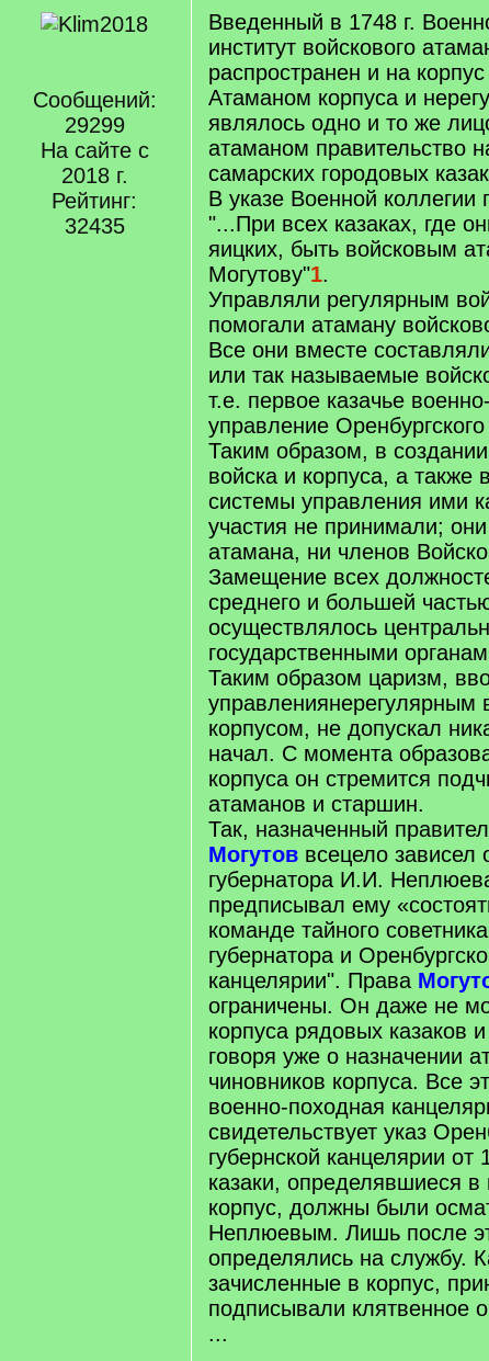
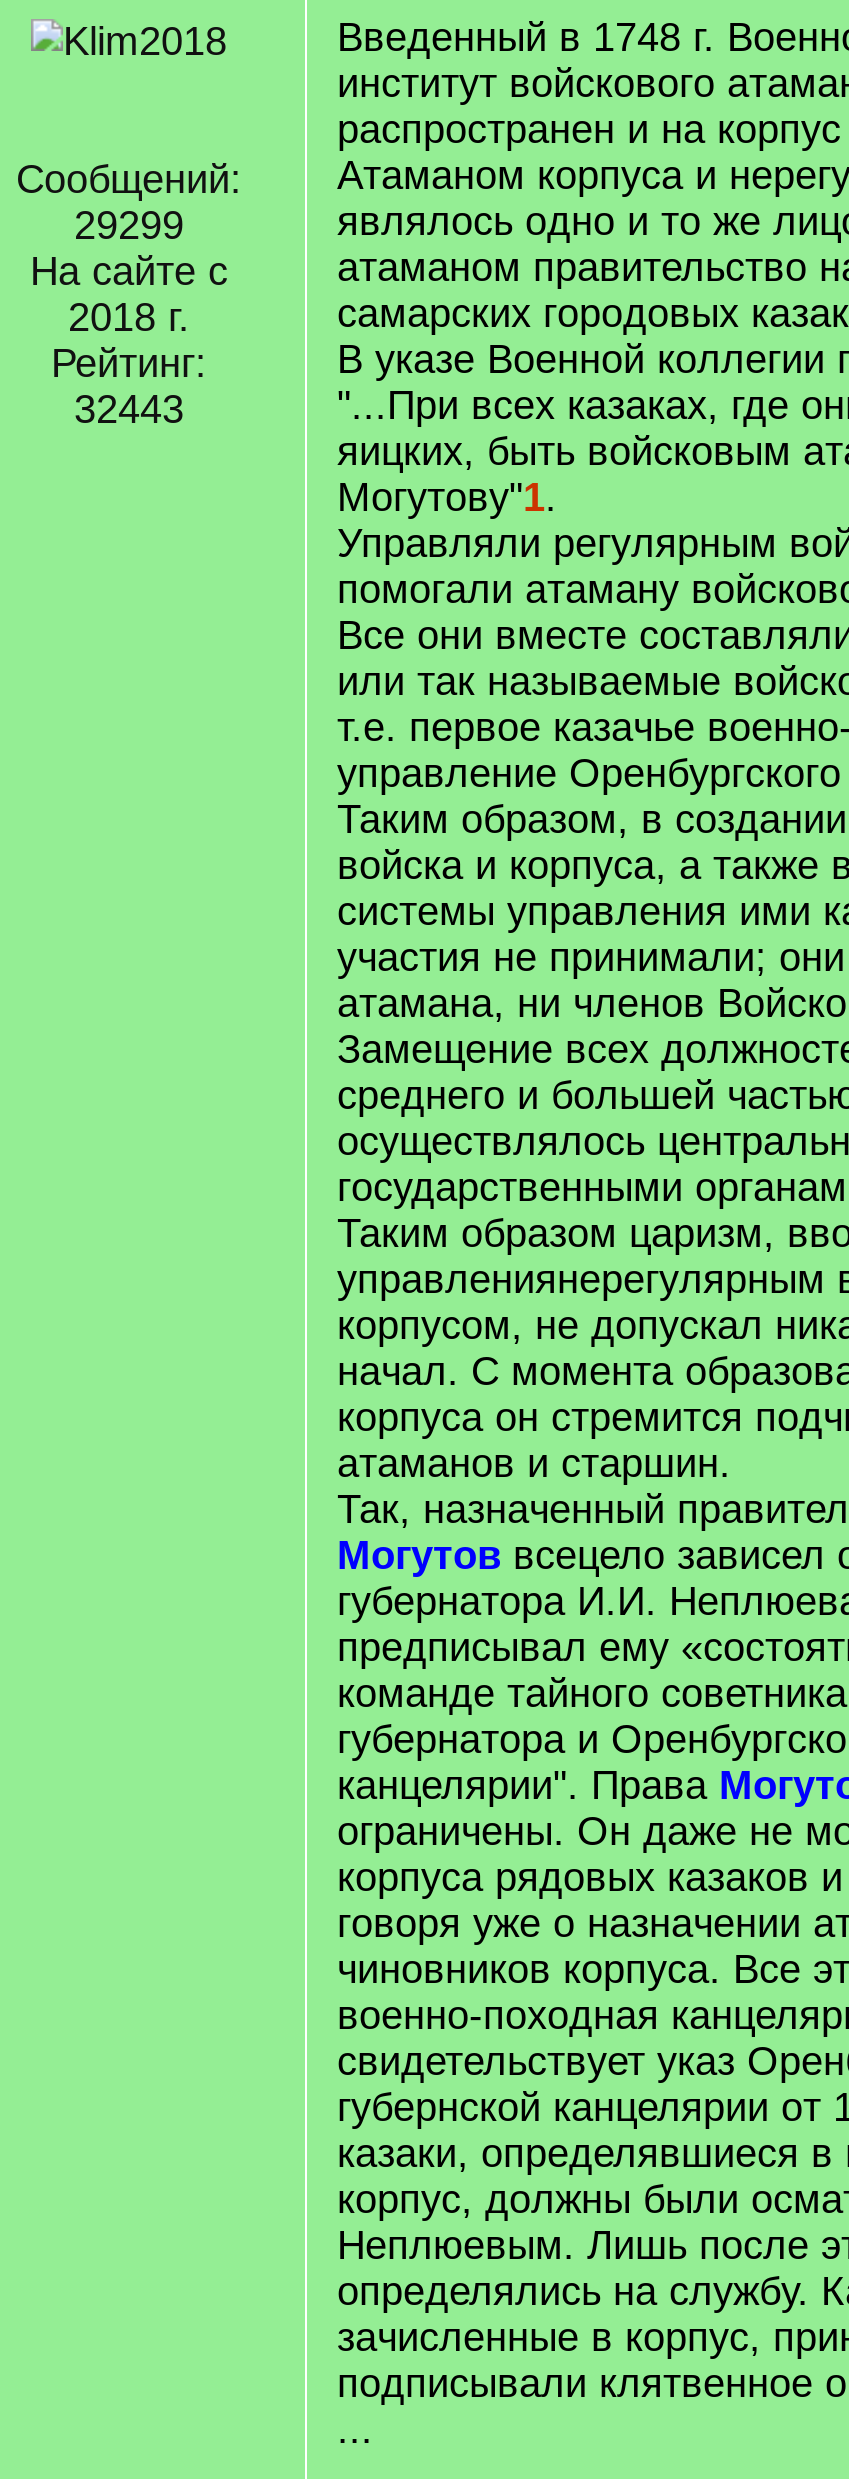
[64,214,124,238] 32435 -> [74,387,184,431] 32443

